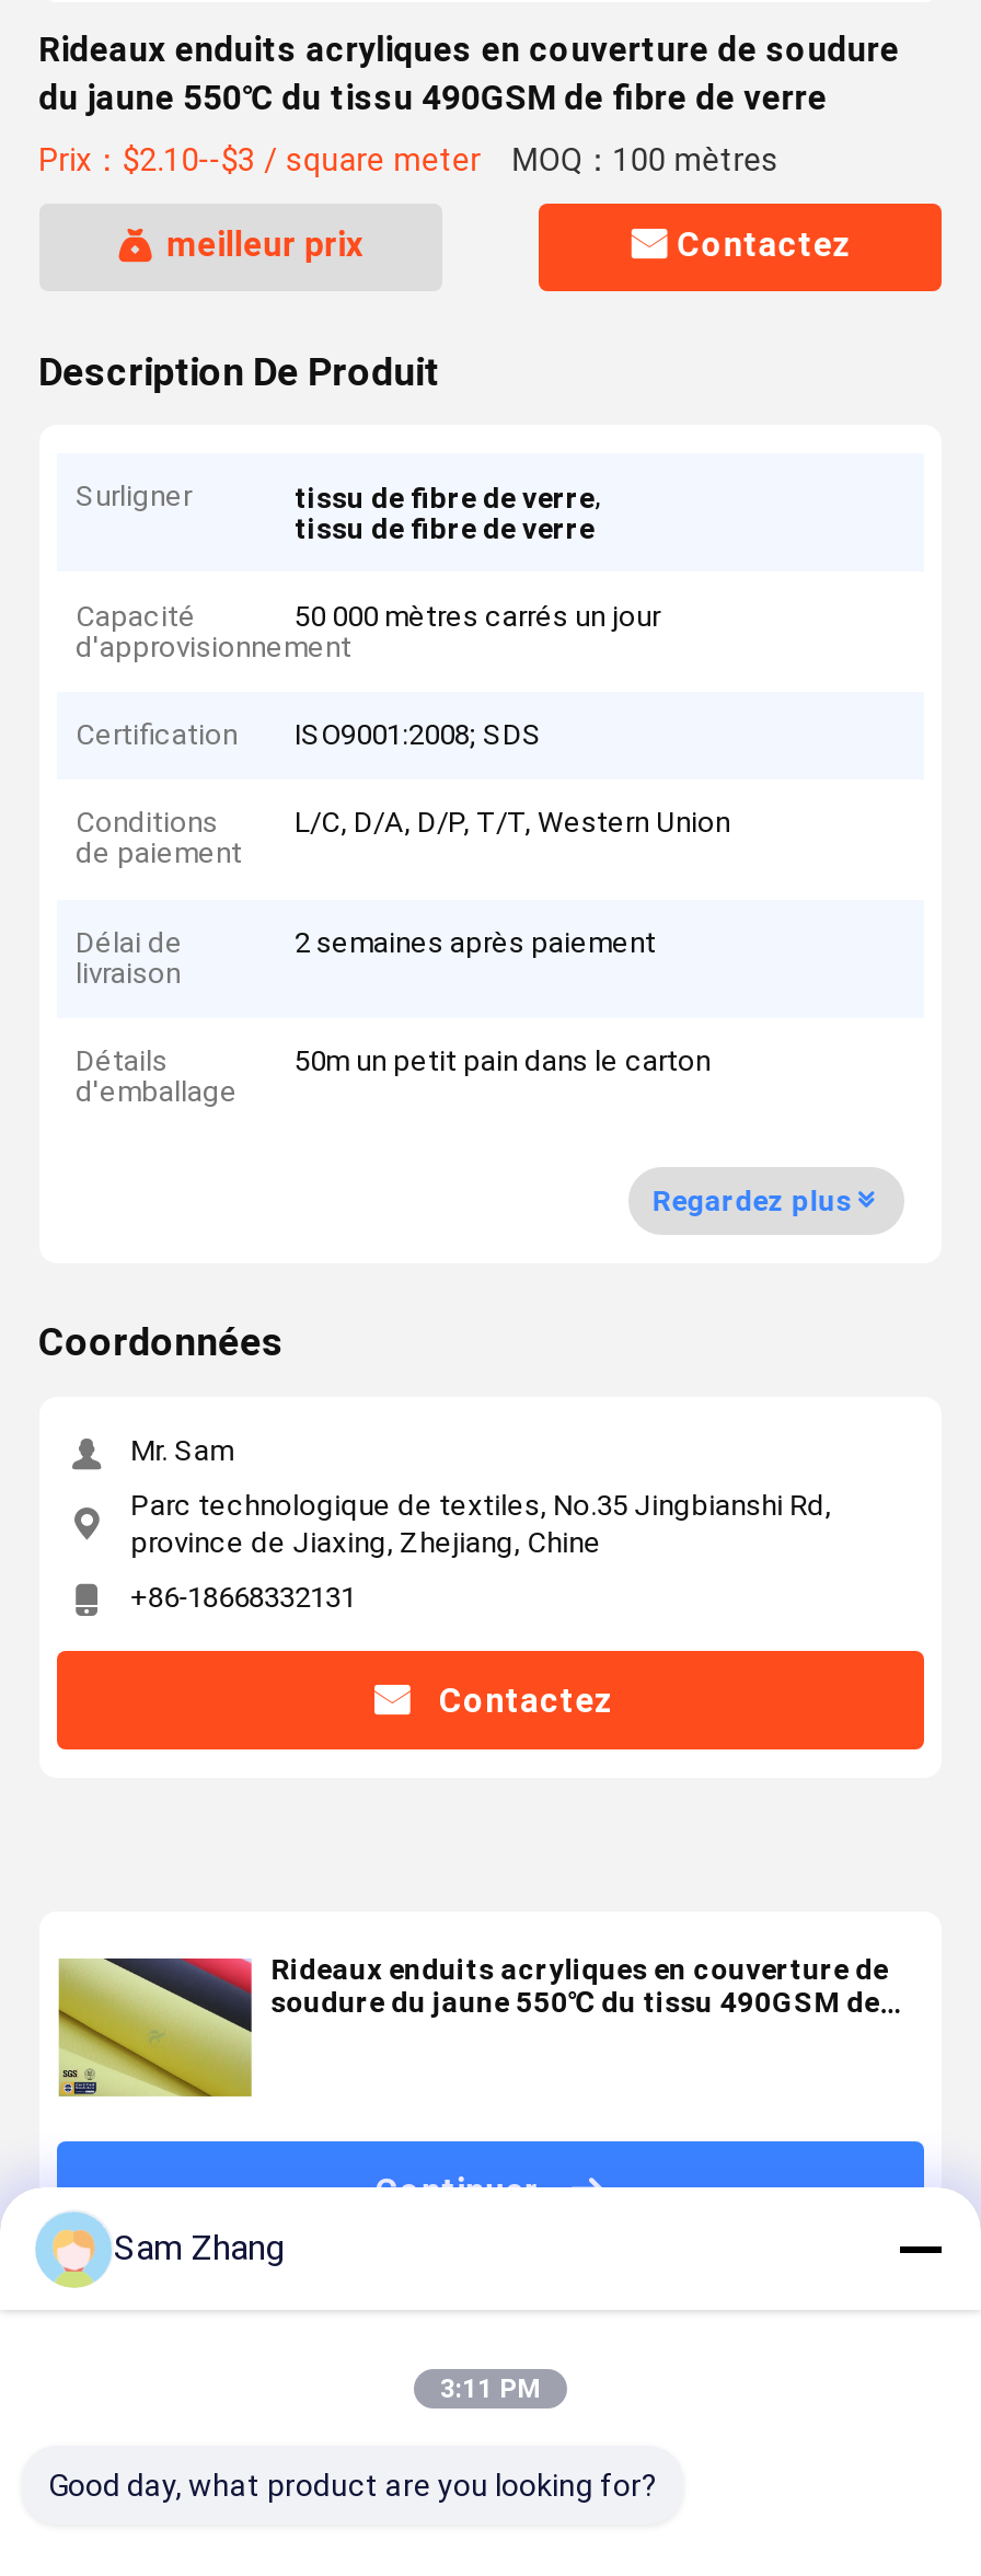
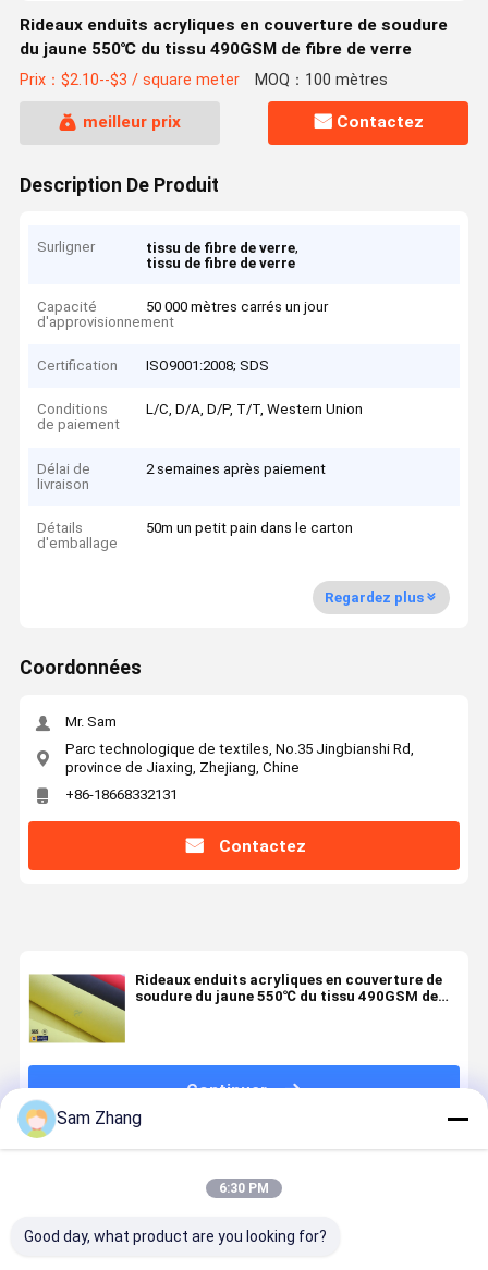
[440,2373,541,2404] 3:11 PM -> [219,1181,269,1196] 6:30 PM

